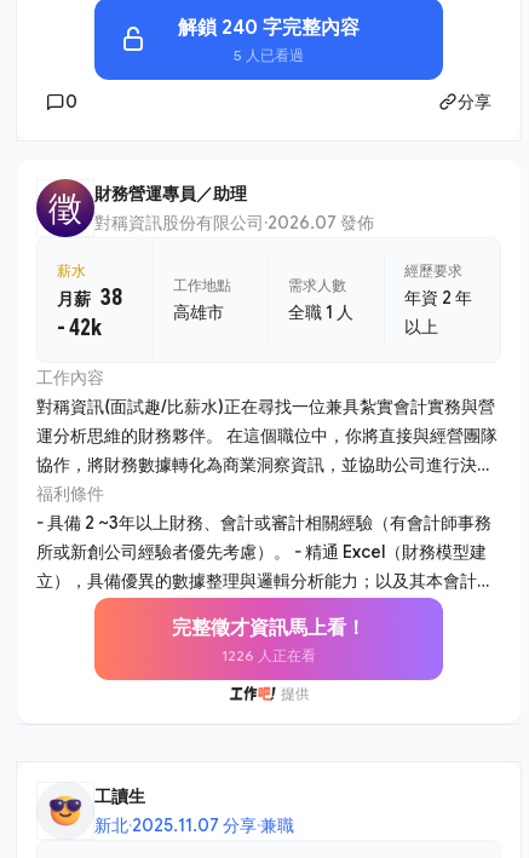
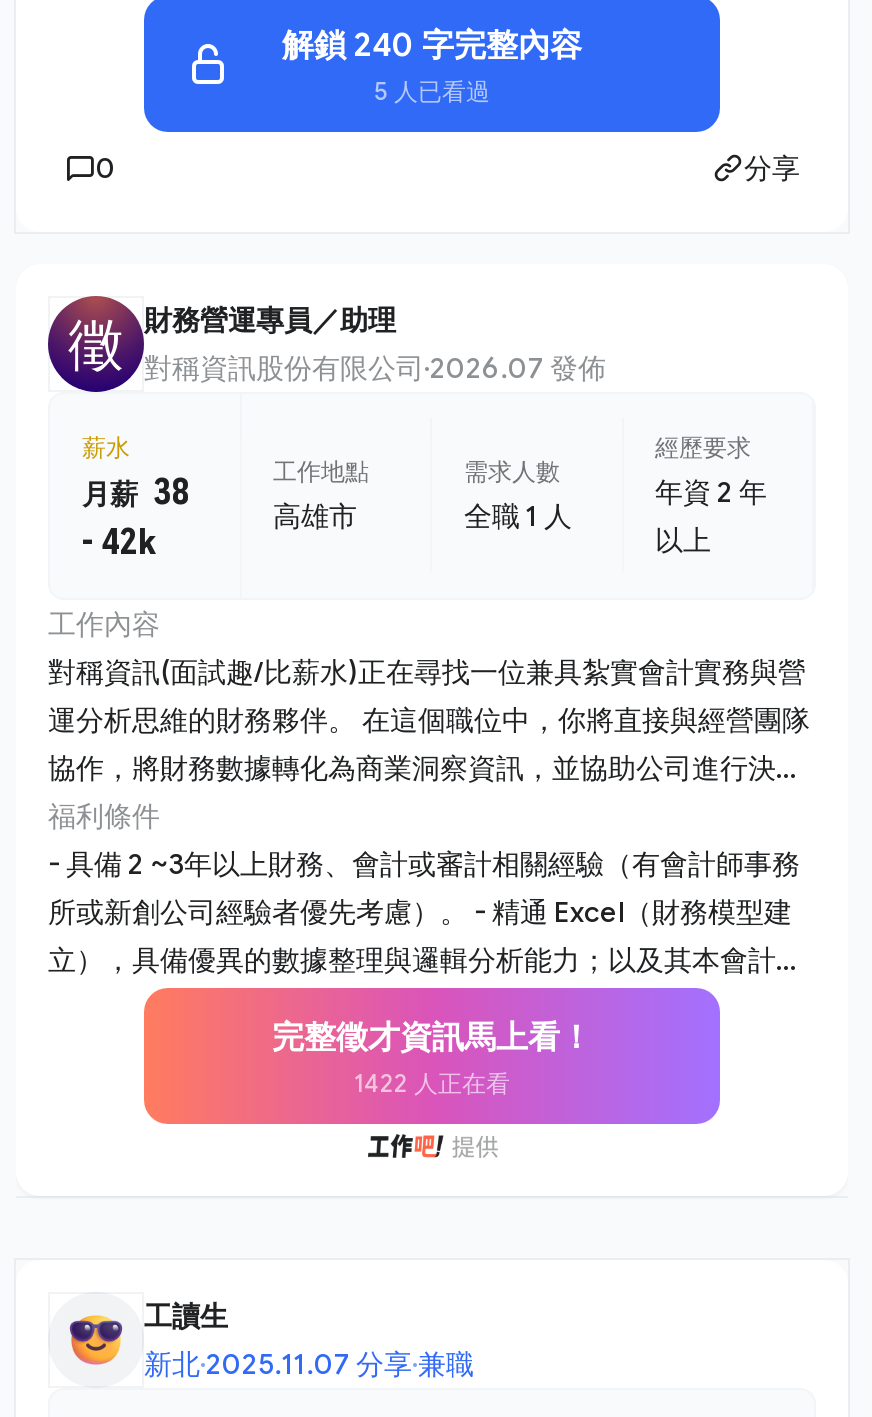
[222,646,316,664] 1226 人正在看 -> [354,1068,510,1098] 1422 人正在看

